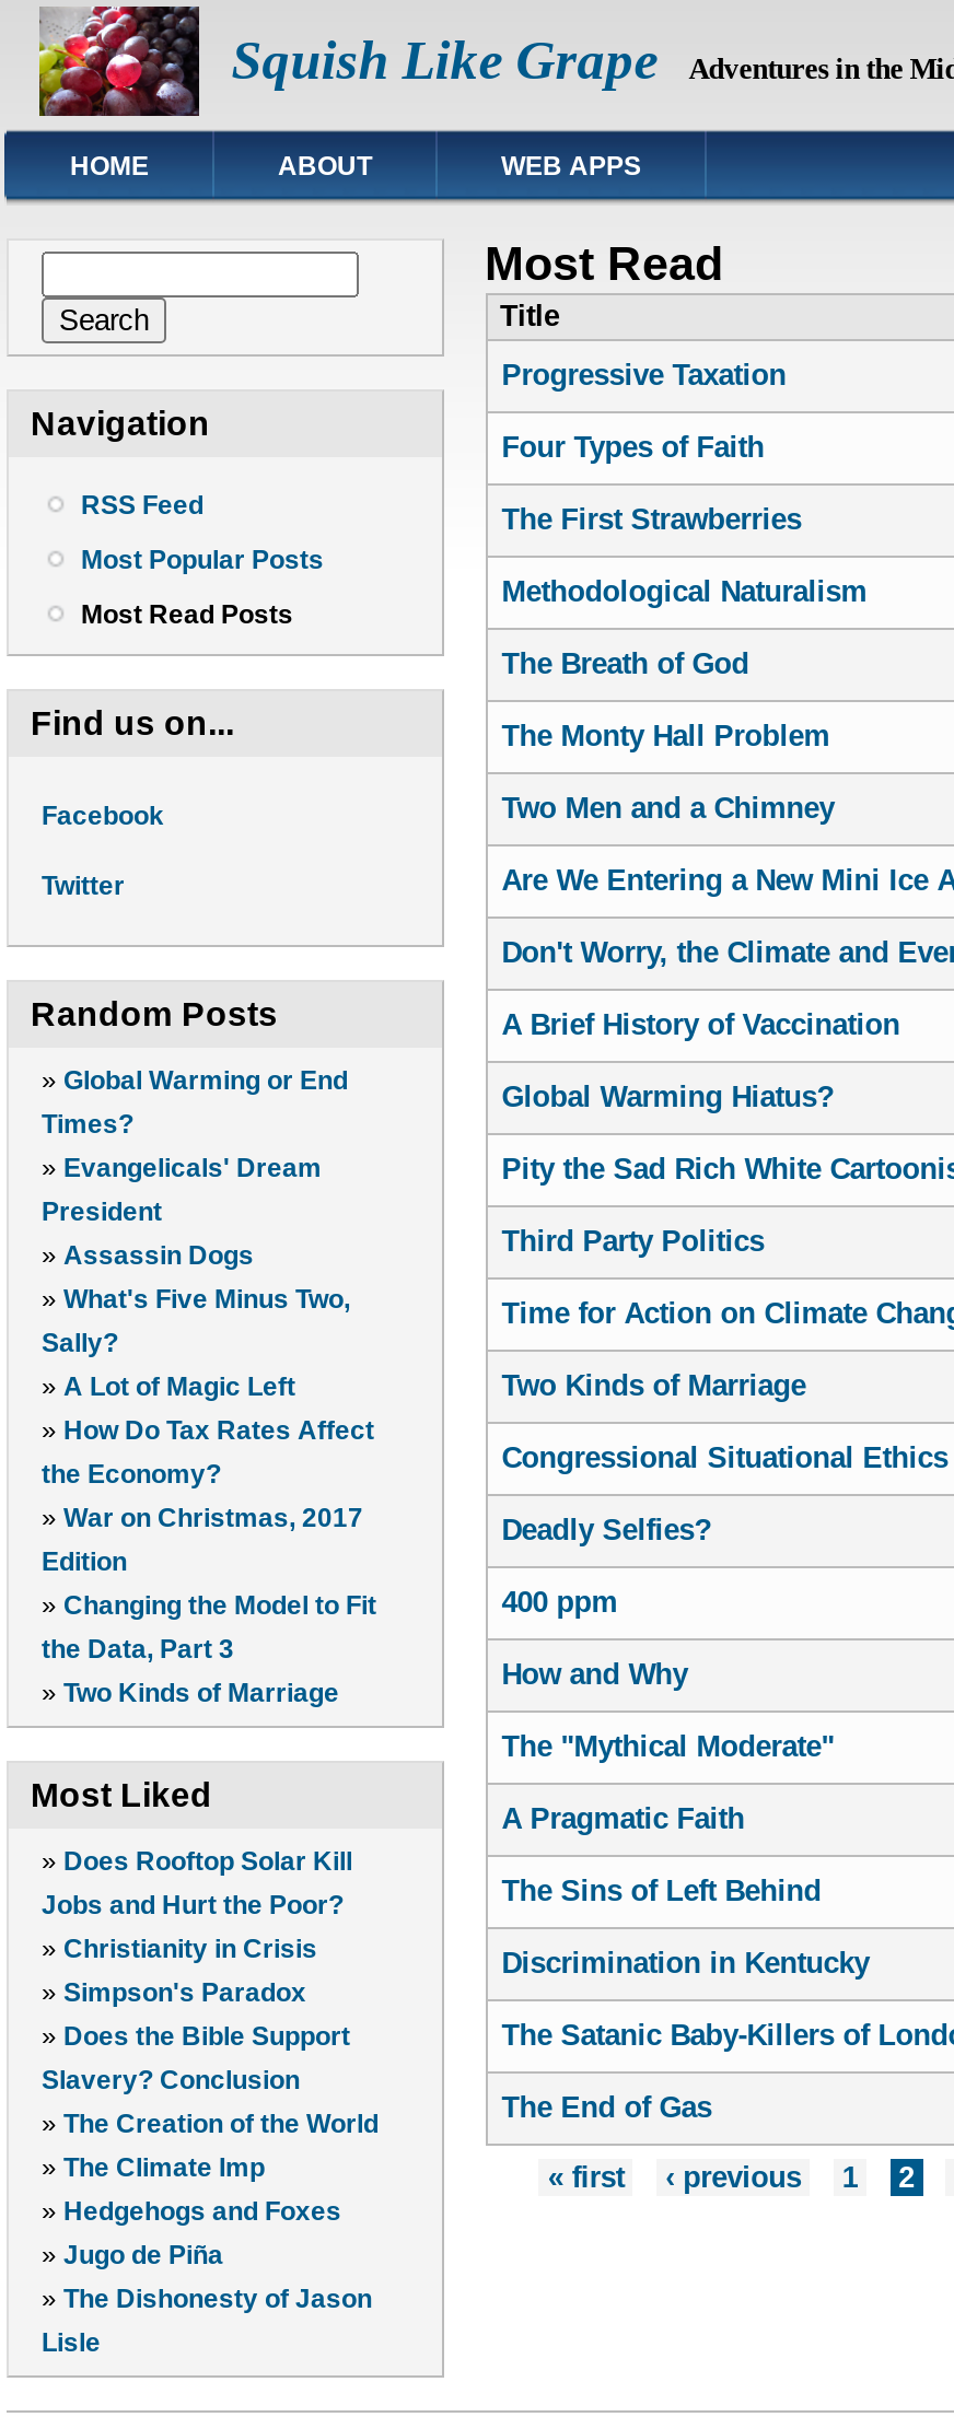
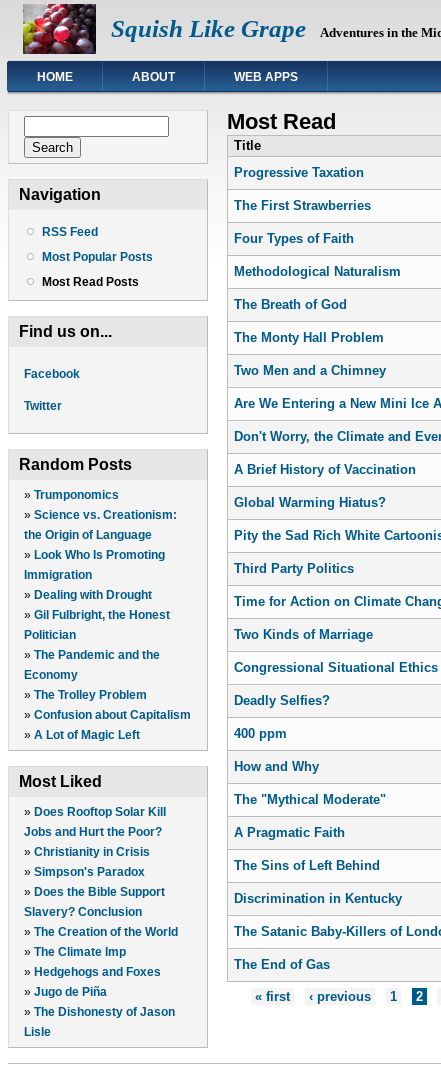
moved [502,431,764,464] -> [234,231,354,246]: Four Types of Faith
[42,1066,350,1359] » Global Warming or End | Times? | » Evangelicals' Dream | President | » Assassin Dogs | » What's Five Minus Two, | Sally? -> [24,488,191,722] » Trumponomics | » Science vs. Creationism: | the Origin of Language | » Look Who Is Promoting | Immigration | » Dealing with Drought | » Gil Fulbright, the Honest | Politician | » The Pandemic and the | Economy | » The Trolley Problem | » Confusion about Capitalism
moved [42,1372,295,1403] -> [24,728,140,742]: » A Lot of Magic Left
[42,1416,376,1709] » How Do Tax Rates Affect | the Economy? | » War on Christmas, 2017 | Edition | » Changing the Model to Fit | the Data, Part 3 | » Two Kinds of Marriage -> none

